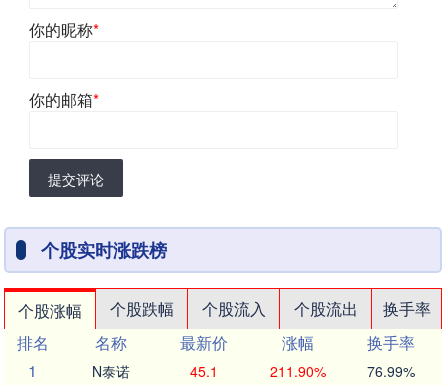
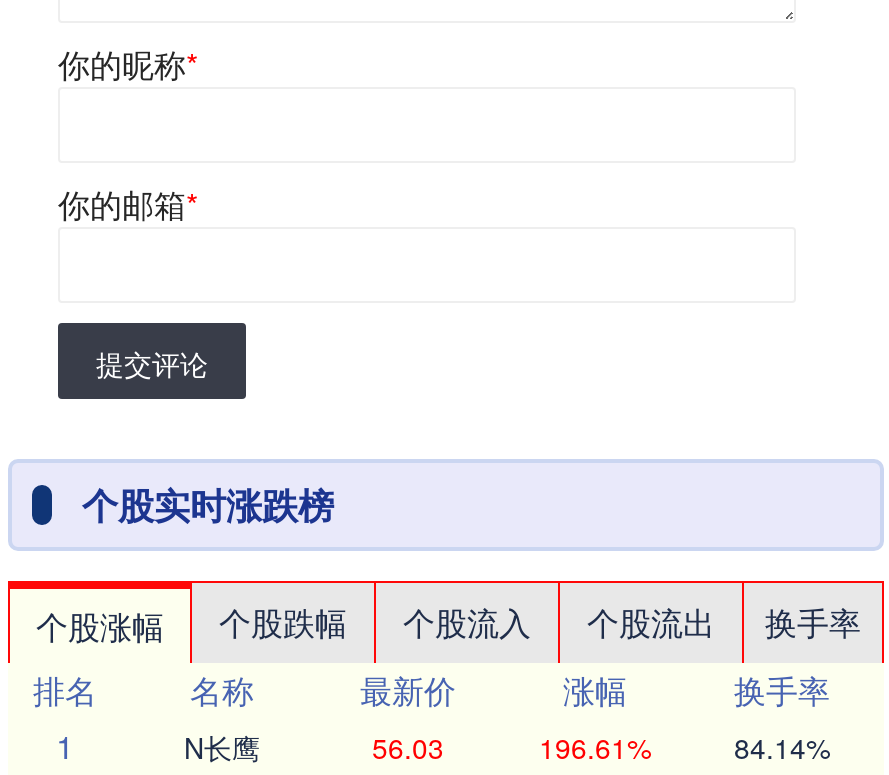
[92,361,130,381] N泰诺 -> [184,728,260,768] N长鹰
[190,361,218,381] 45.1 -> [372,728,444,768] 56.03
[269,361,325,381] 211.90% -> [539,728,651,768] 196.61%
[367,361,415,381] 76.99% -> [734,728,830,768] 84.14%

